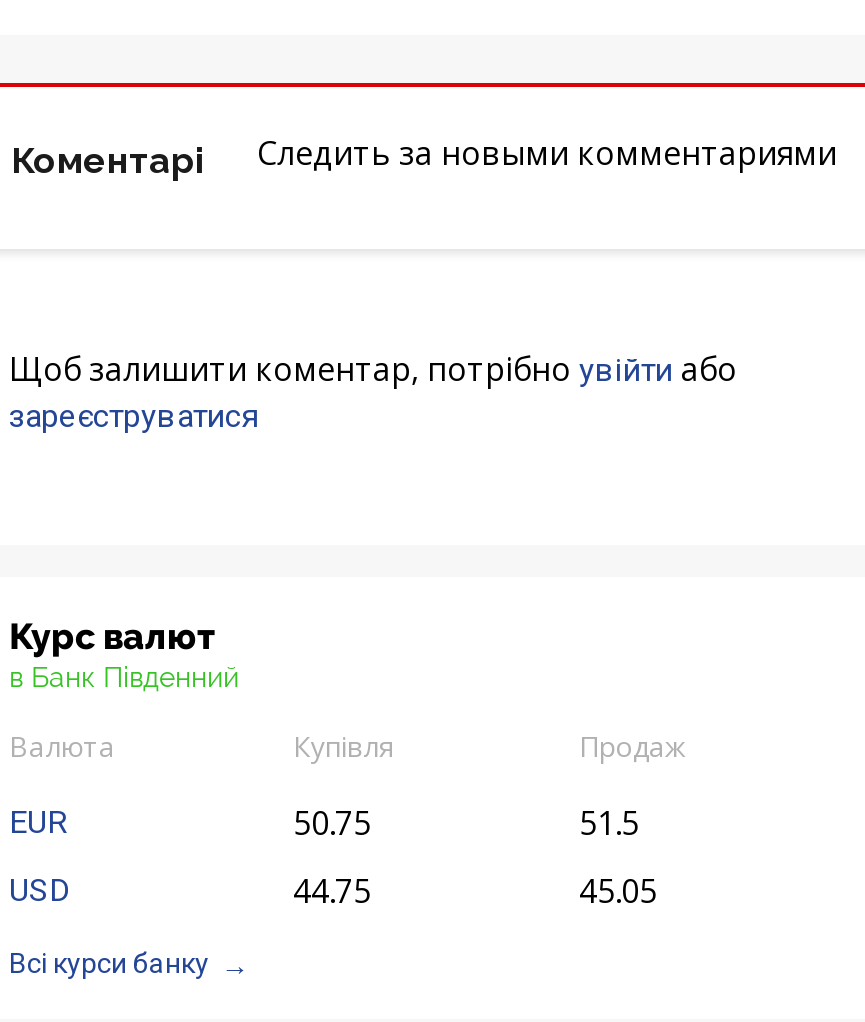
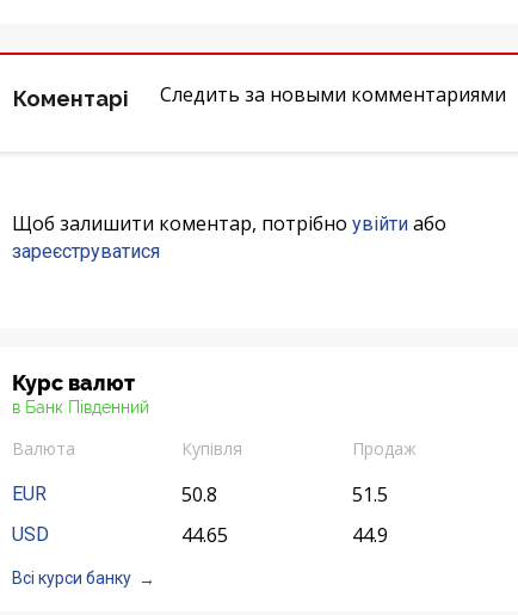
[293,801,371,845] 50.75 -> [181,481,217,508] 50.8
[293,869,371,913] 44.75 -> [181,522,228,548] 44.65
[579,869,657,913] 45.05 -> [352,522,388,548] 44.9

